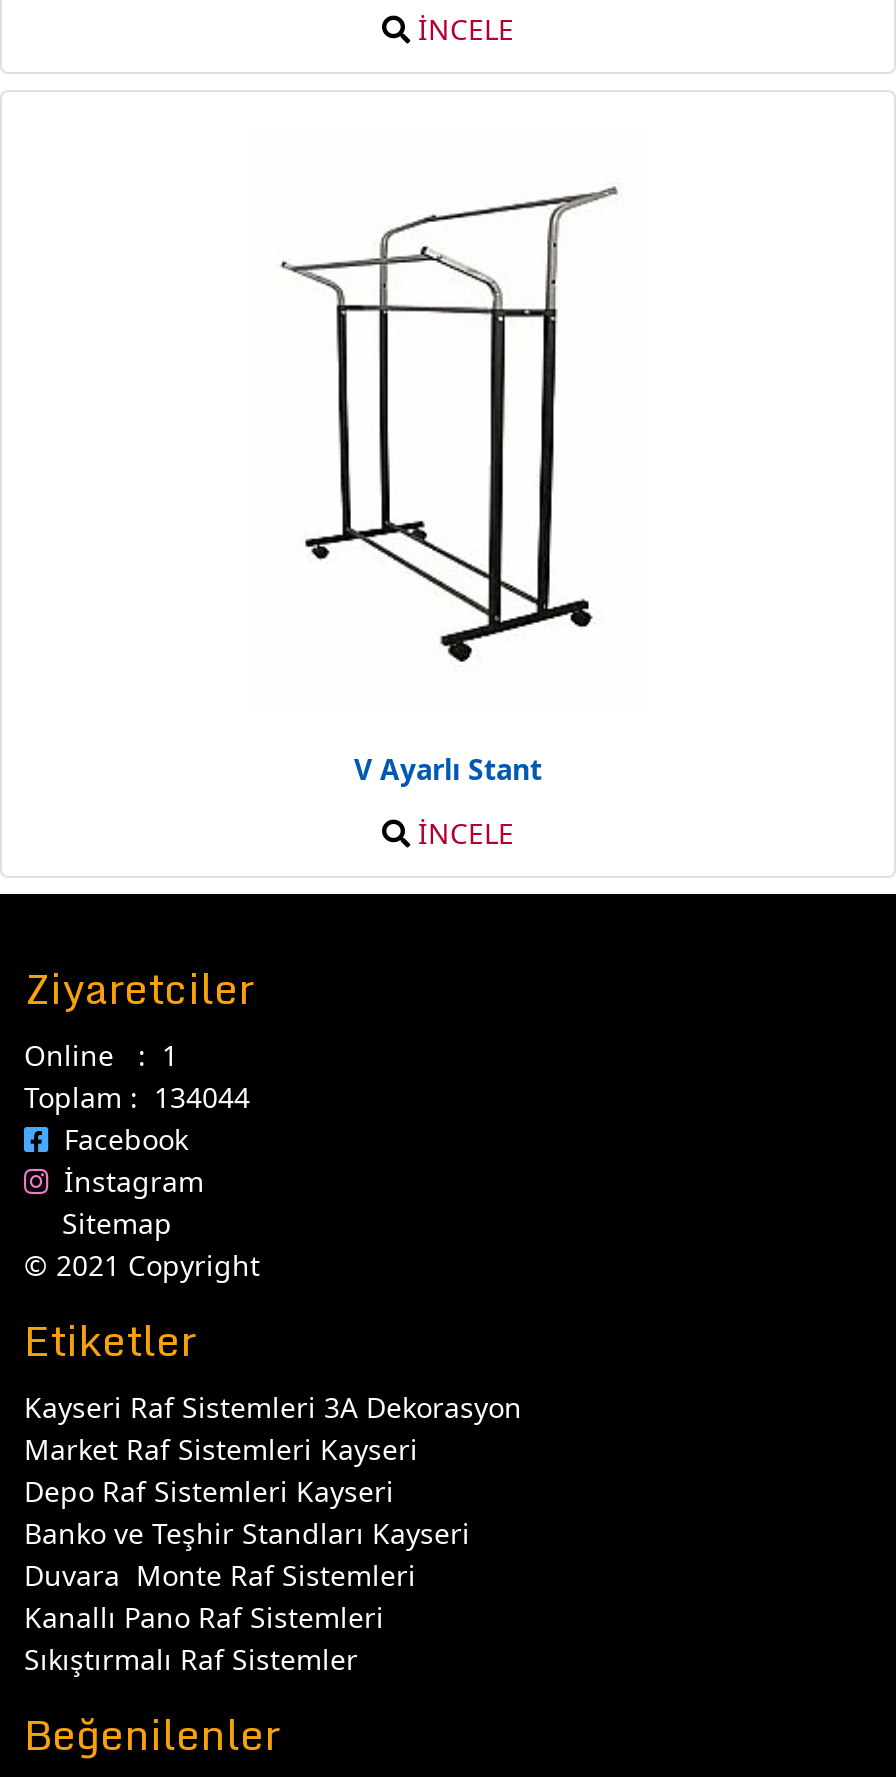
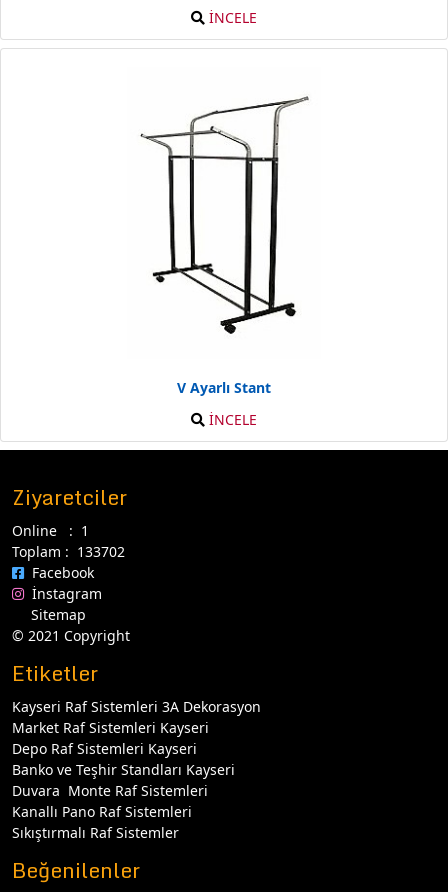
[24,1078,250,1116] Toplam : 134044 -> [12,542,125,561] Toplam : 133702

